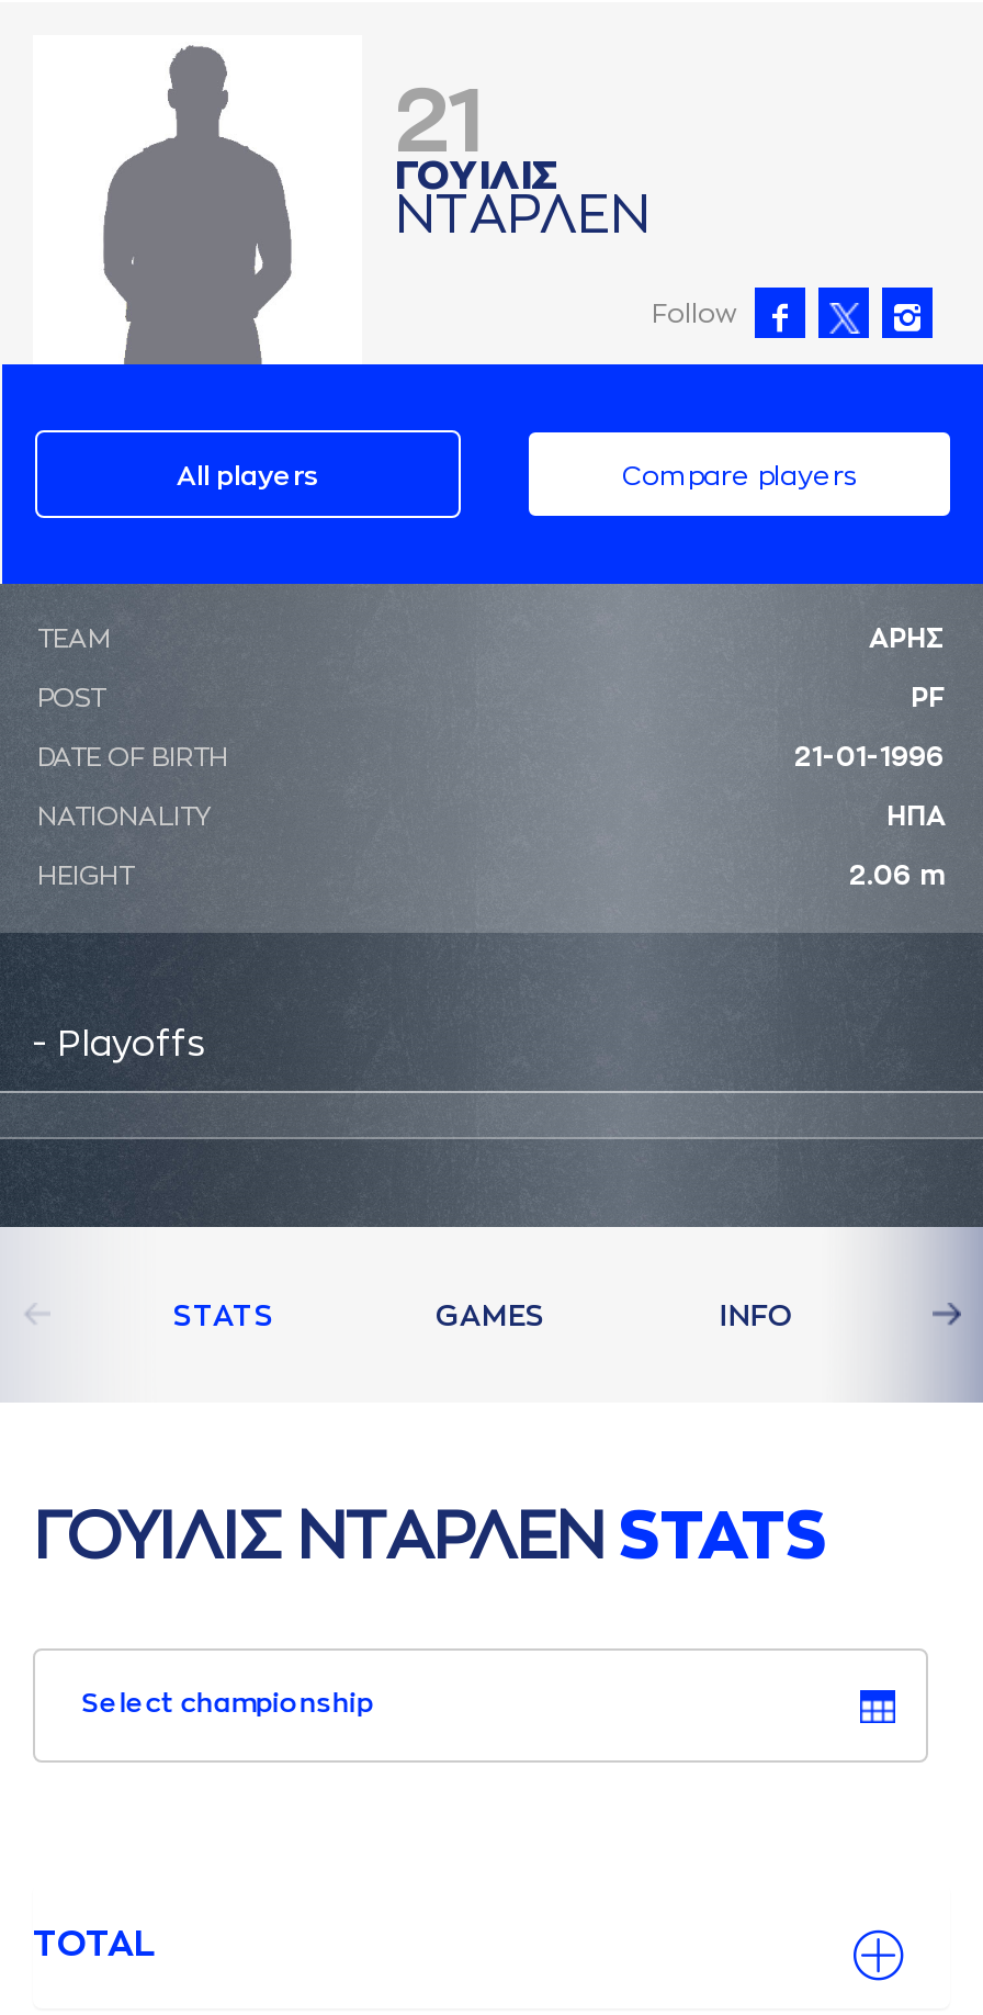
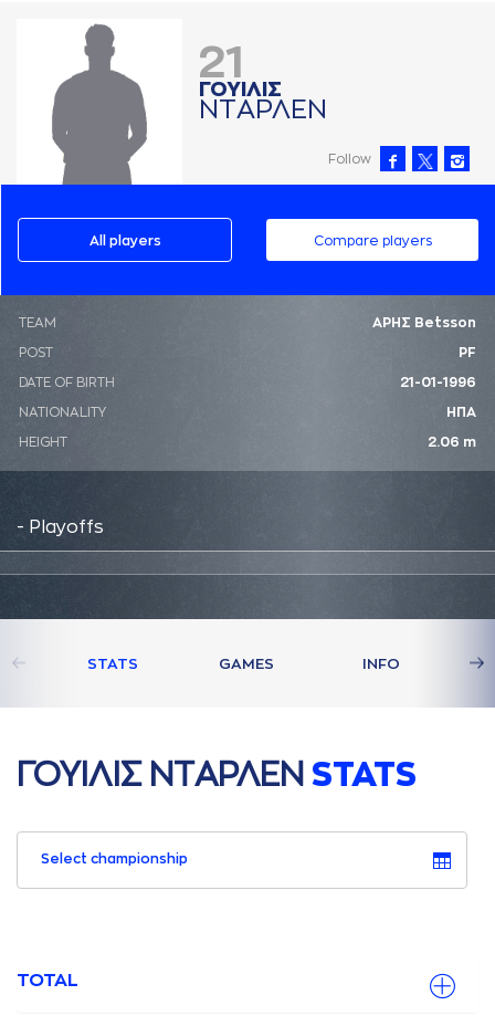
[869,626,946,652] ΑΡΗΣ -> [372,316,476,329] ΑΡΗΣ Betsson

